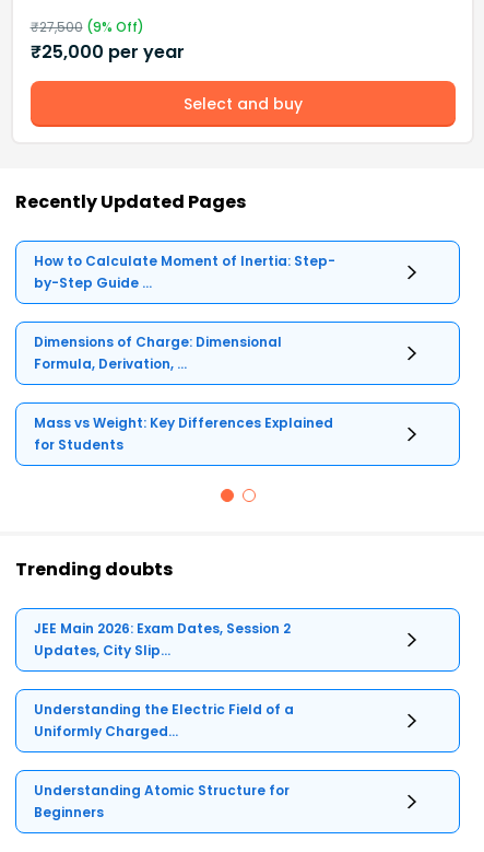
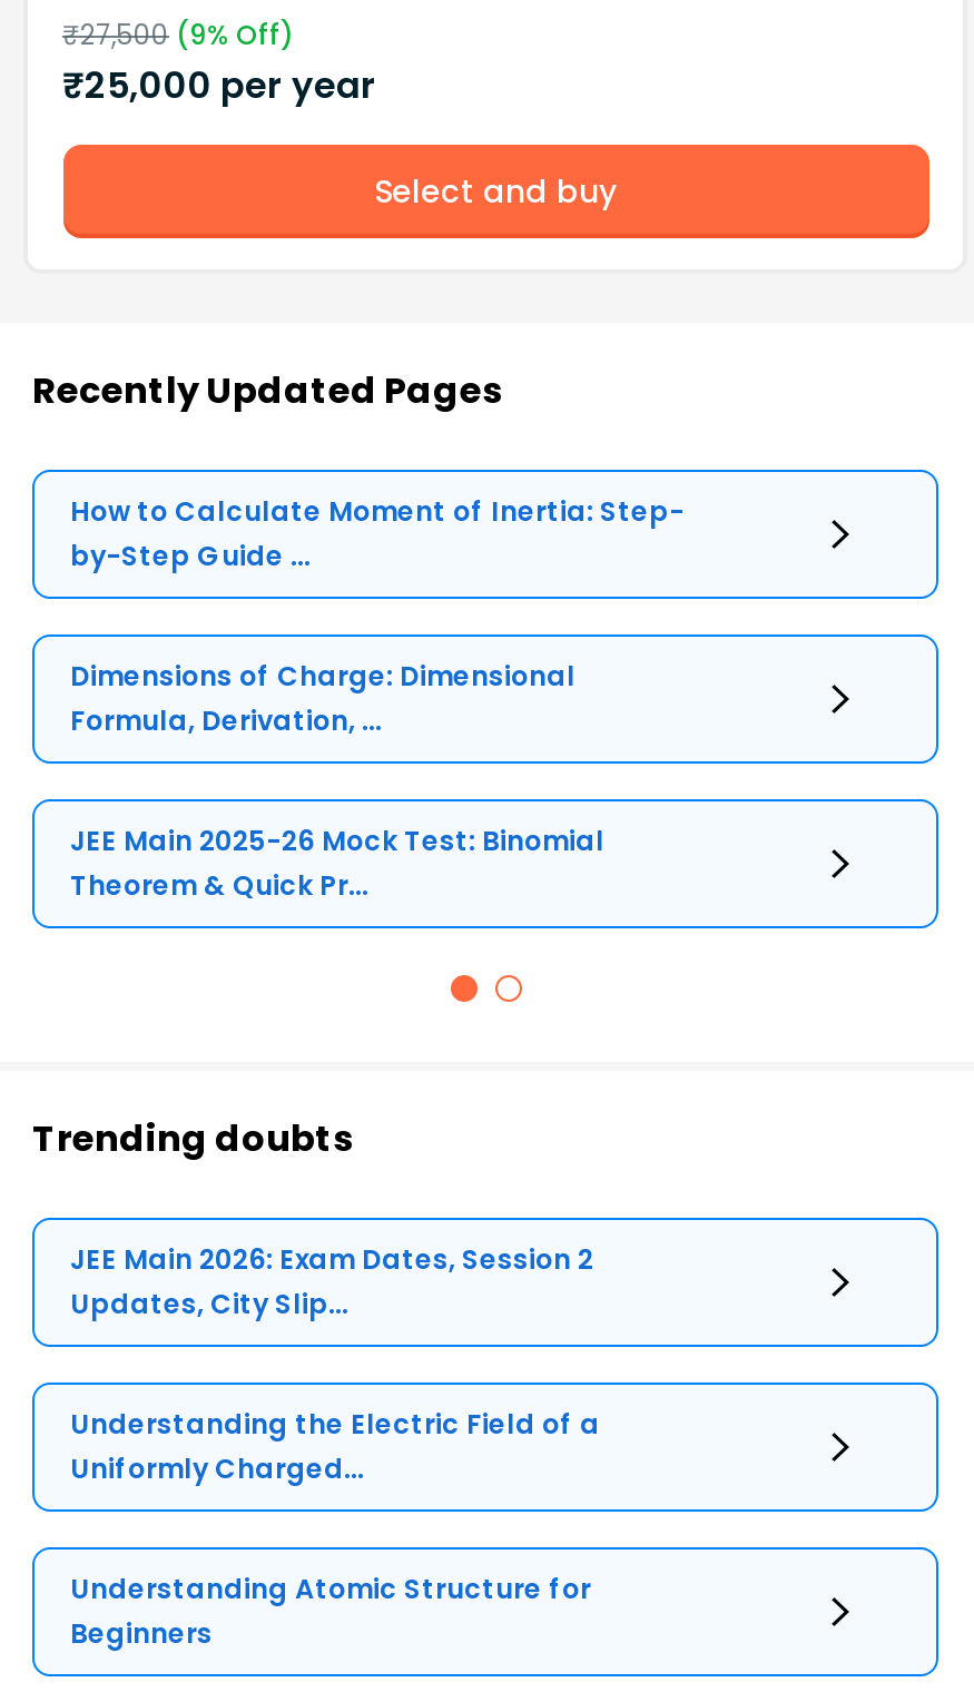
[34,414,333,454] Mass vs Weight: Key Differences Explained | for Students -> [70,822,604,904] JEE Main 2025-26 Mock Test: Binomial | Theorem & Quick Pr...

